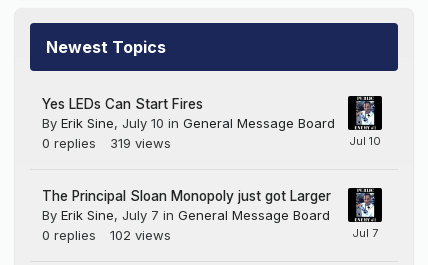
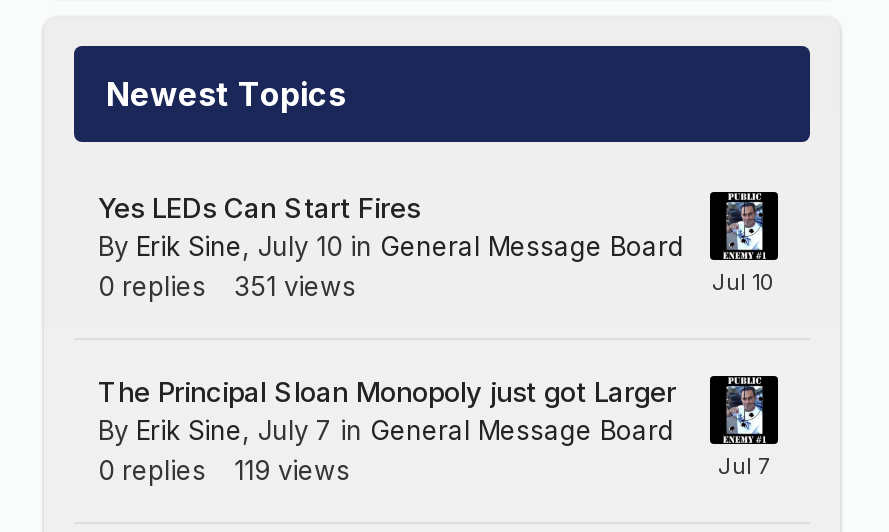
[42,135,171,151] 0 replies 319 views -> [98,270,356,302] 0 replies 351 views
[42,227,171,243] 0 replies 102 views -> [98,454,350,486] 0 replies 119 views

